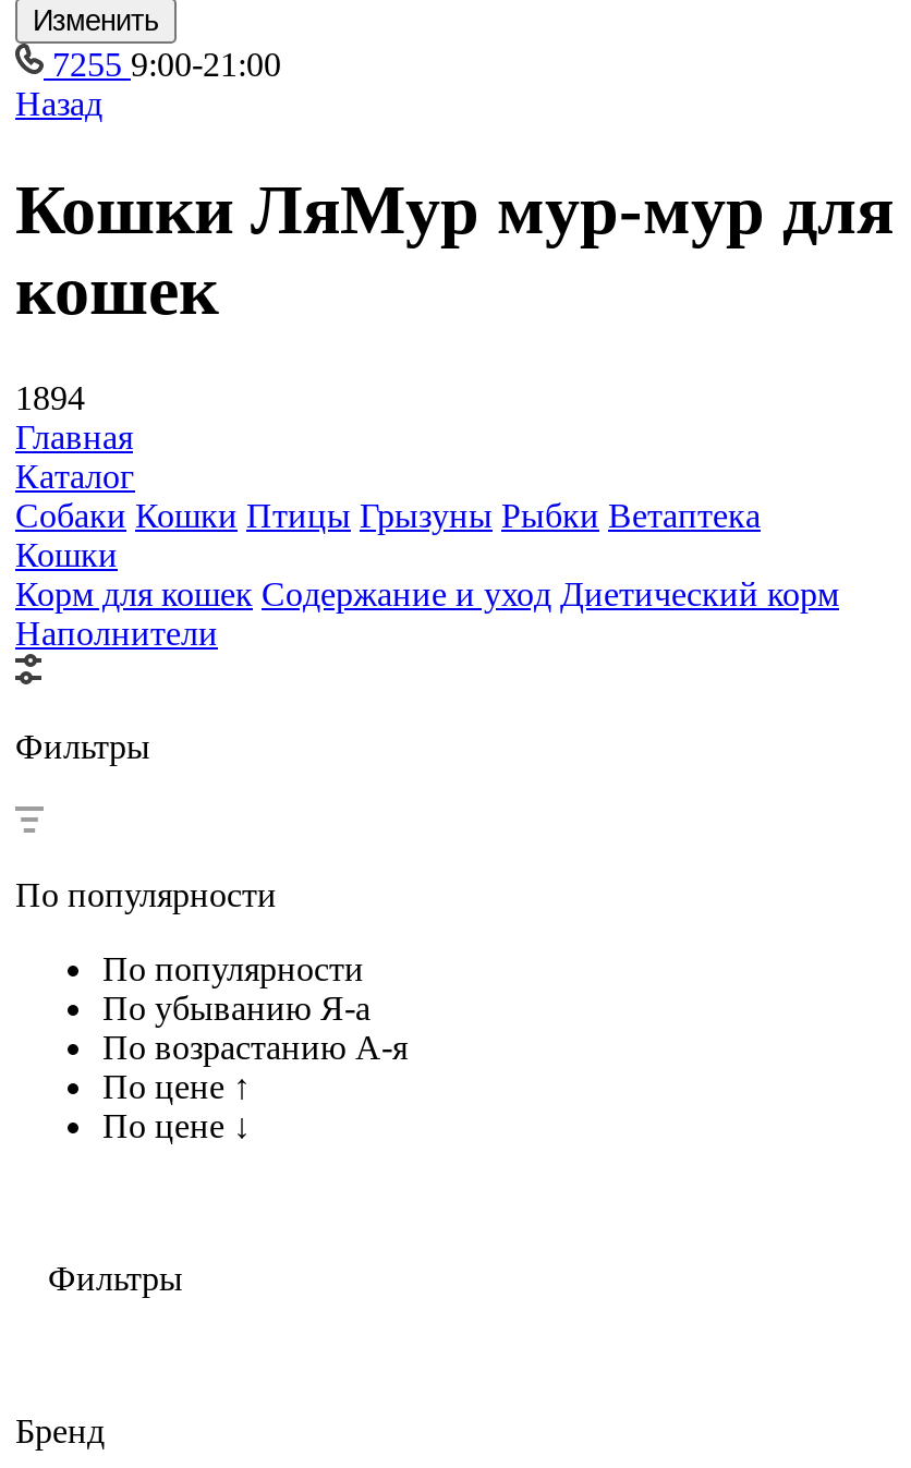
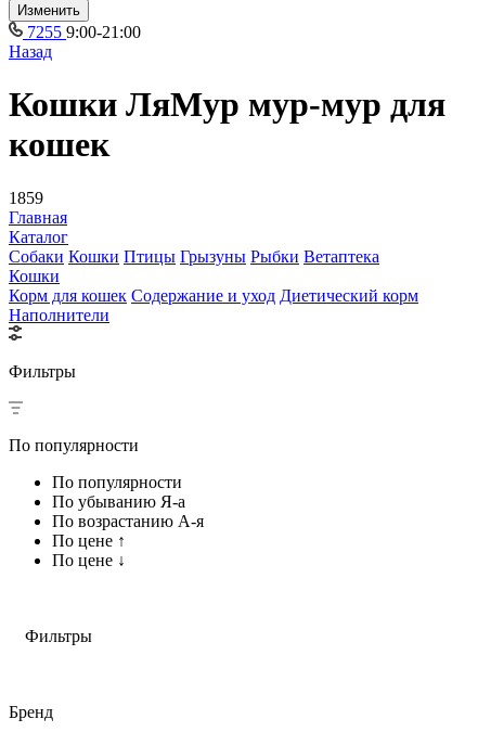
[15,379,85,416] 1894 -> [9,189,43,207] 1859

